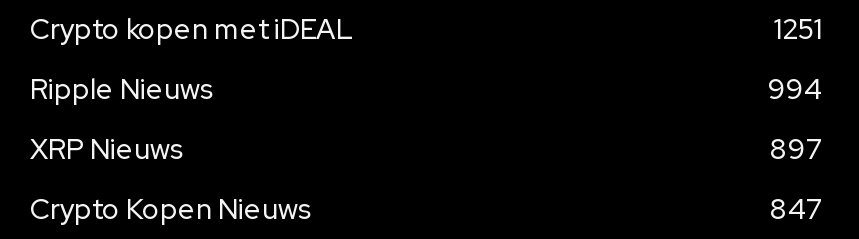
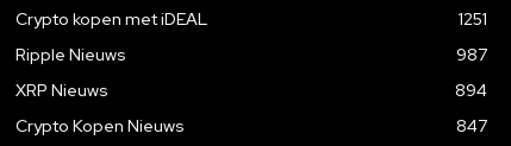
[768,70,822,106] 994 -> [456,43,487,65] 987
[770,130,822,166] 897 -> [455,79,487,100] 894

